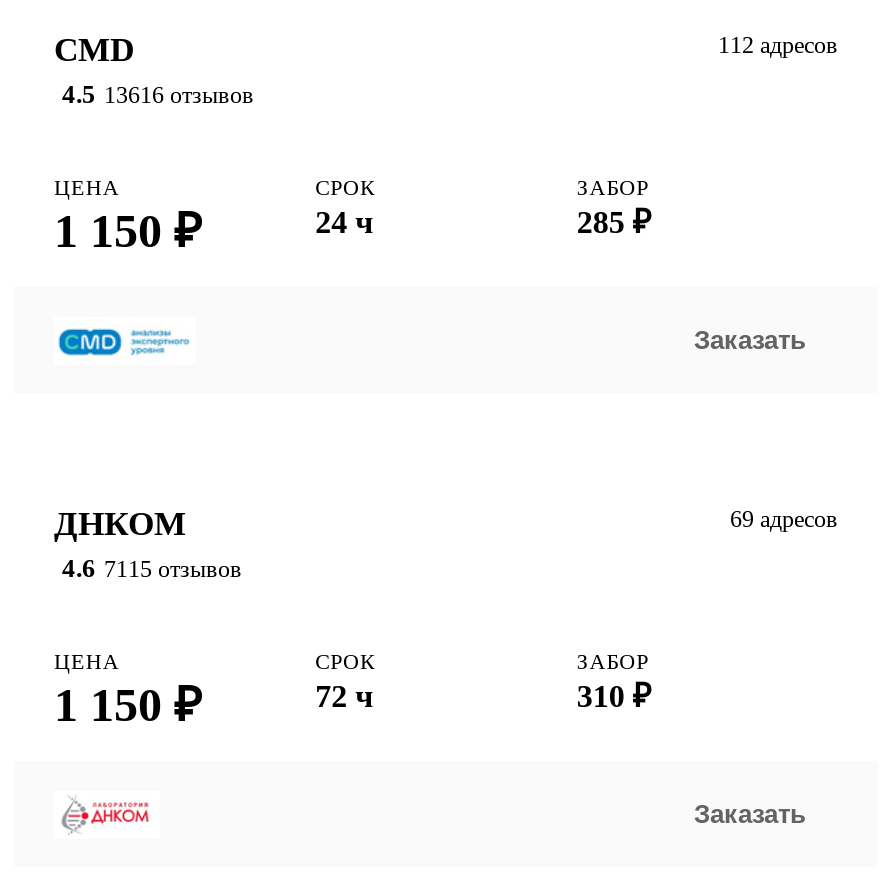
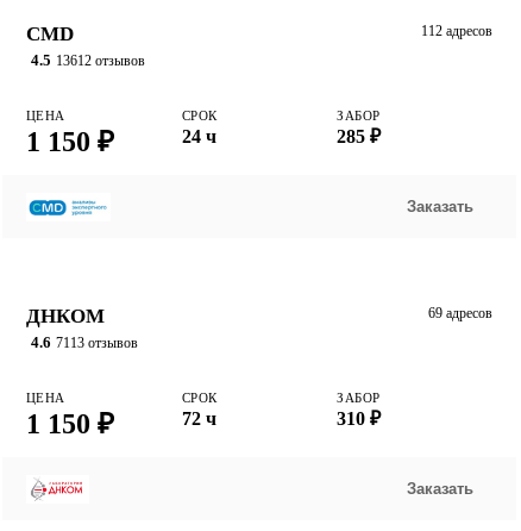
[62,79,254,109] 4.5 13616 отзывов -> [31,51,145,69] 4.5 13612 отзывов
[62,553,242,583] 4.6 7115 отзывов -> [31,334,138,351] 4.6 7113 отзывов

